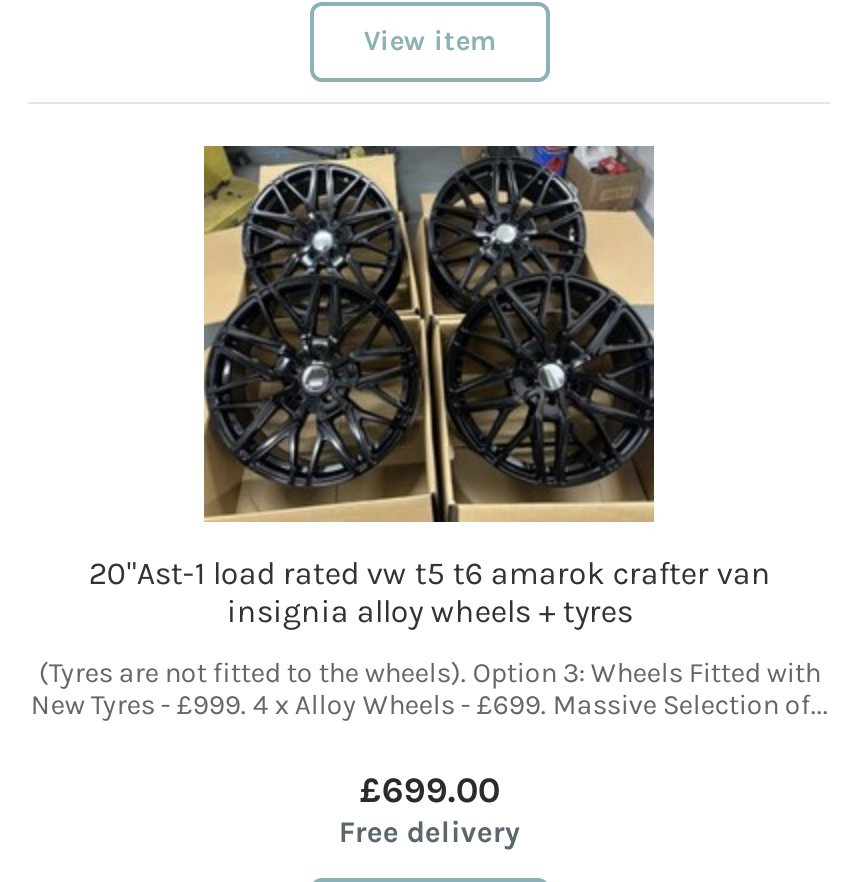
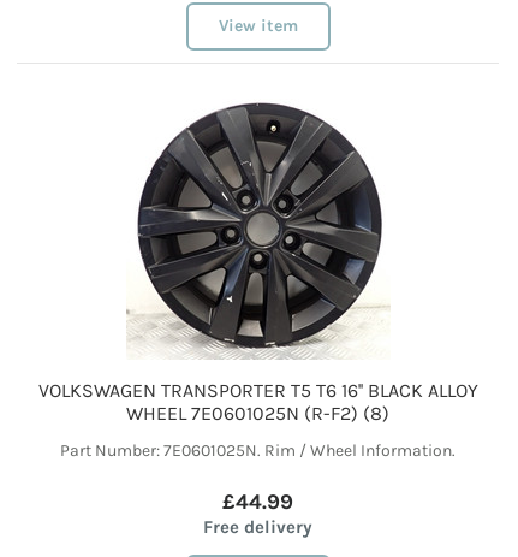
[202,144,656,540] [image] -> [123,101,393,326] [image]
[89,554,771,630] 20"Ast-1 load rated vw t5 t6 amarok crafter van | insignia alloy wheels + tyres -> [38,379,478,425] VOLKSWAGEN TRANSPORTER T5 T6 16'' BLACK ALLOY | WHEEL 7E0601025N (R-F2) (8)
[31,656,829,722] (Tyres are not fitted to the wheels). Option 3: Wheels Fitted with | New Tyres - £999. 4 x Alloy Wheels - £699. Massive Selection of... -> [61,440,456,461] Part Number: 7E0601025N. Rim / Wheel Information.
[360,768,500,812] £699.00 -> [223,488,294,515] £44.99

